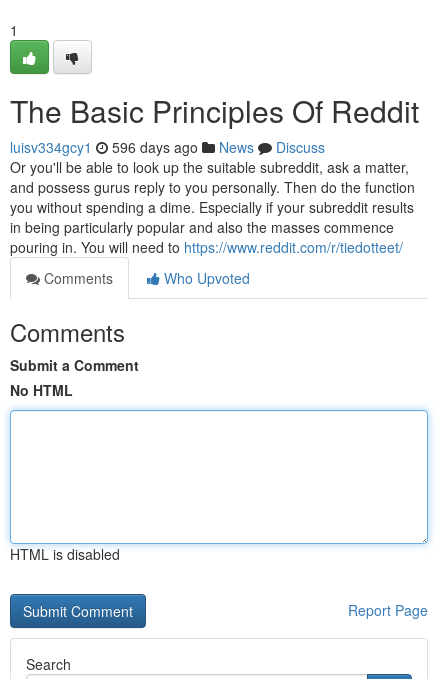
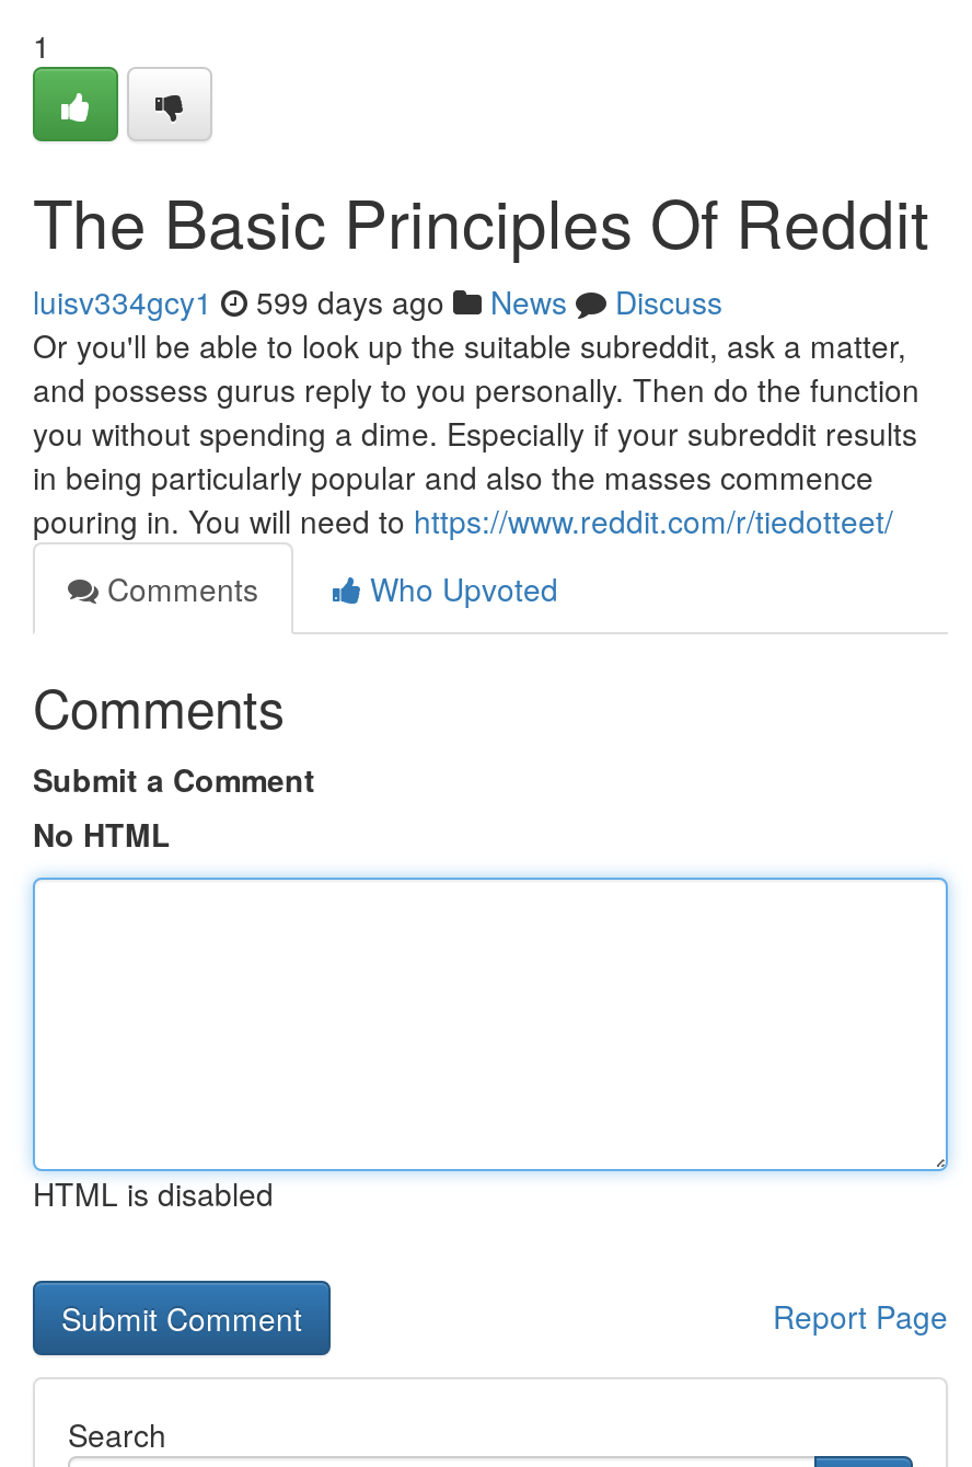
[10,137,325,157] luisv334gcy1 596 days ago News Discuss -> [33,279,722,323] luisv334gcy1 599 days ago News Discuss

